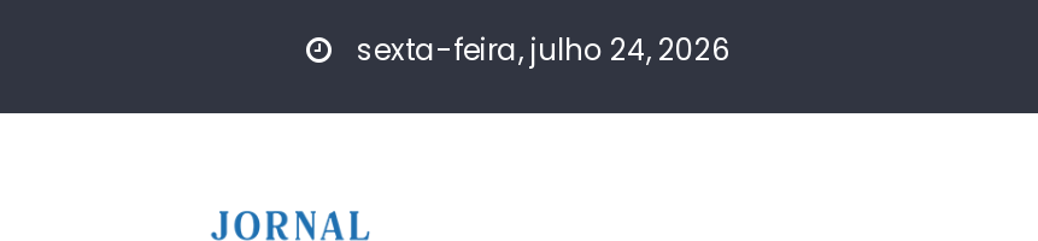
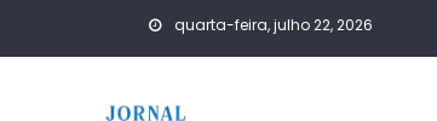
[350,29,731,70] sexta-feira, julho 24, 2026 -> [170,15,372,35] quarta-feira, julho 22, 2026

